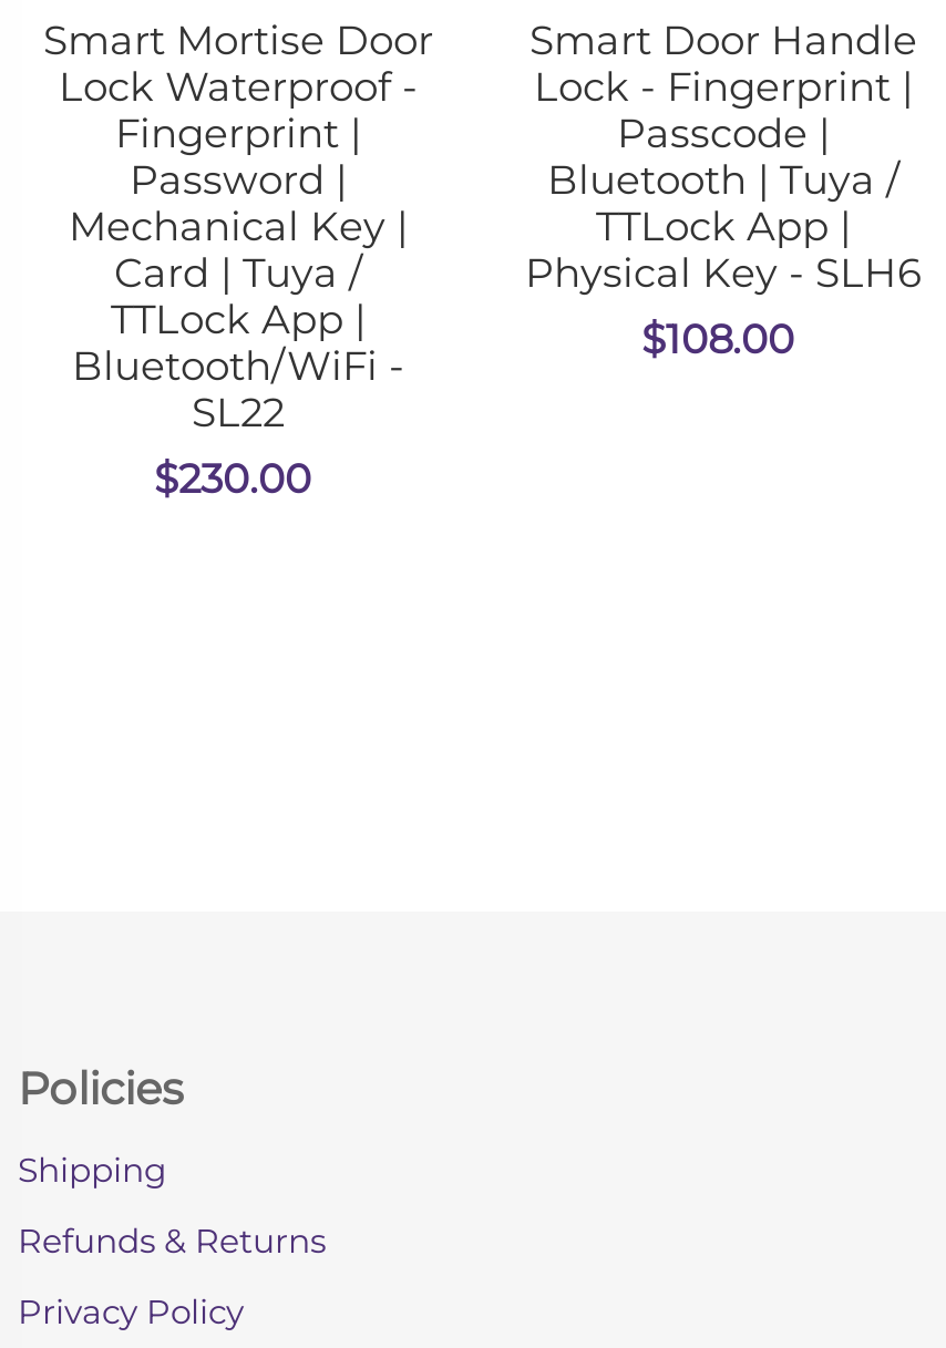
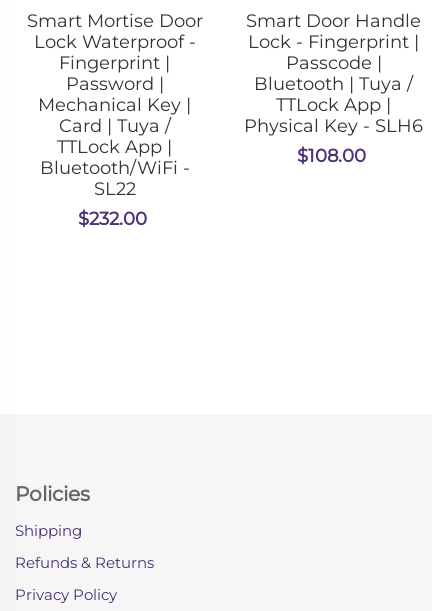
[154,456,311,505] $230.00 -> [77,208,146,230] $232.00

